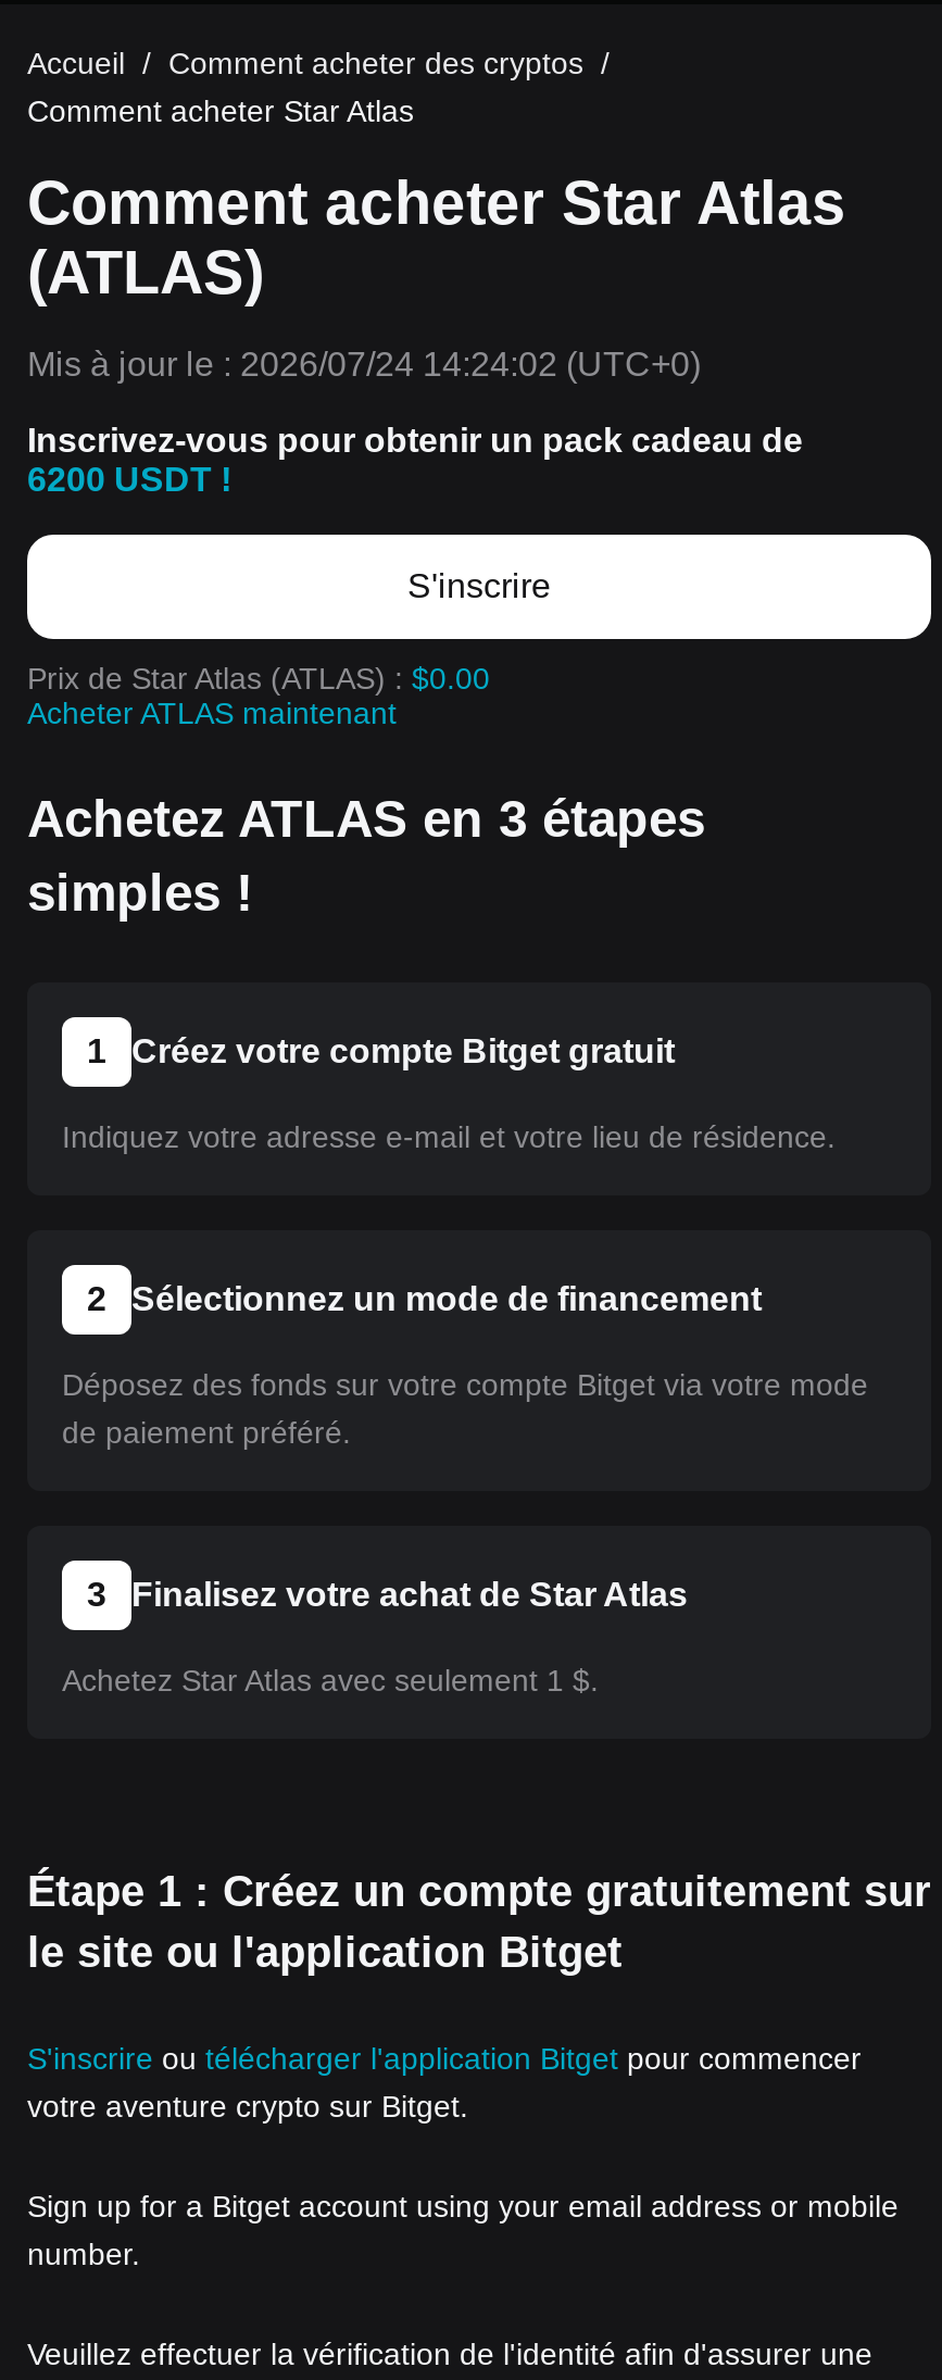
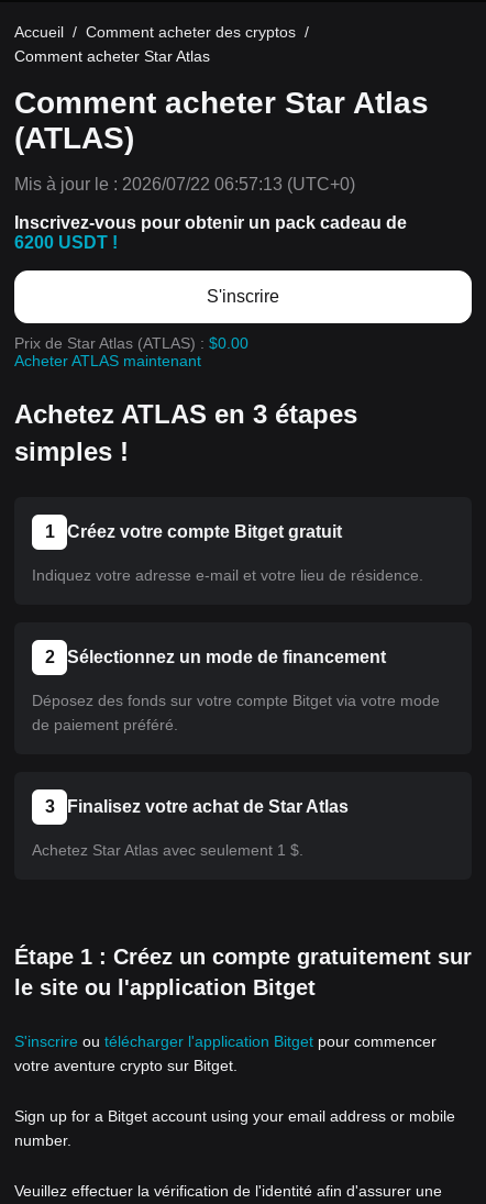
[27,346,701,383] Mis à jour le : 2026/07/24 14:24:02 (UTC+0) -> [14,175,355,194] Mis à jour le : 2026/07/22 06:57:13 (UTC+0)

